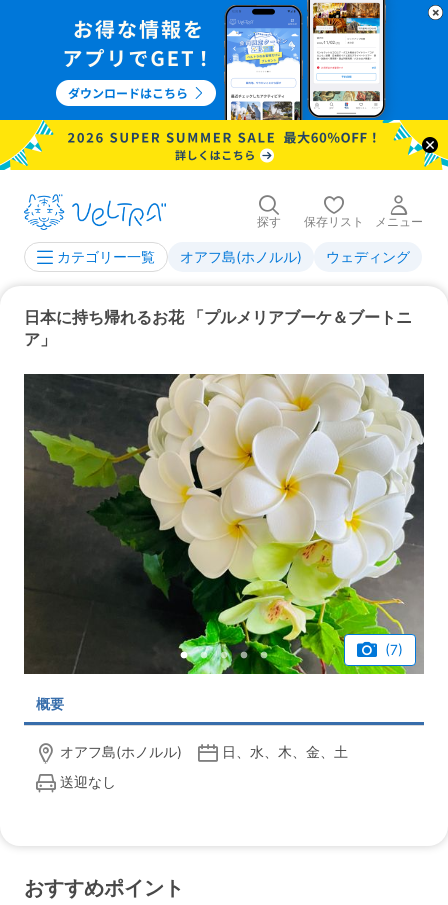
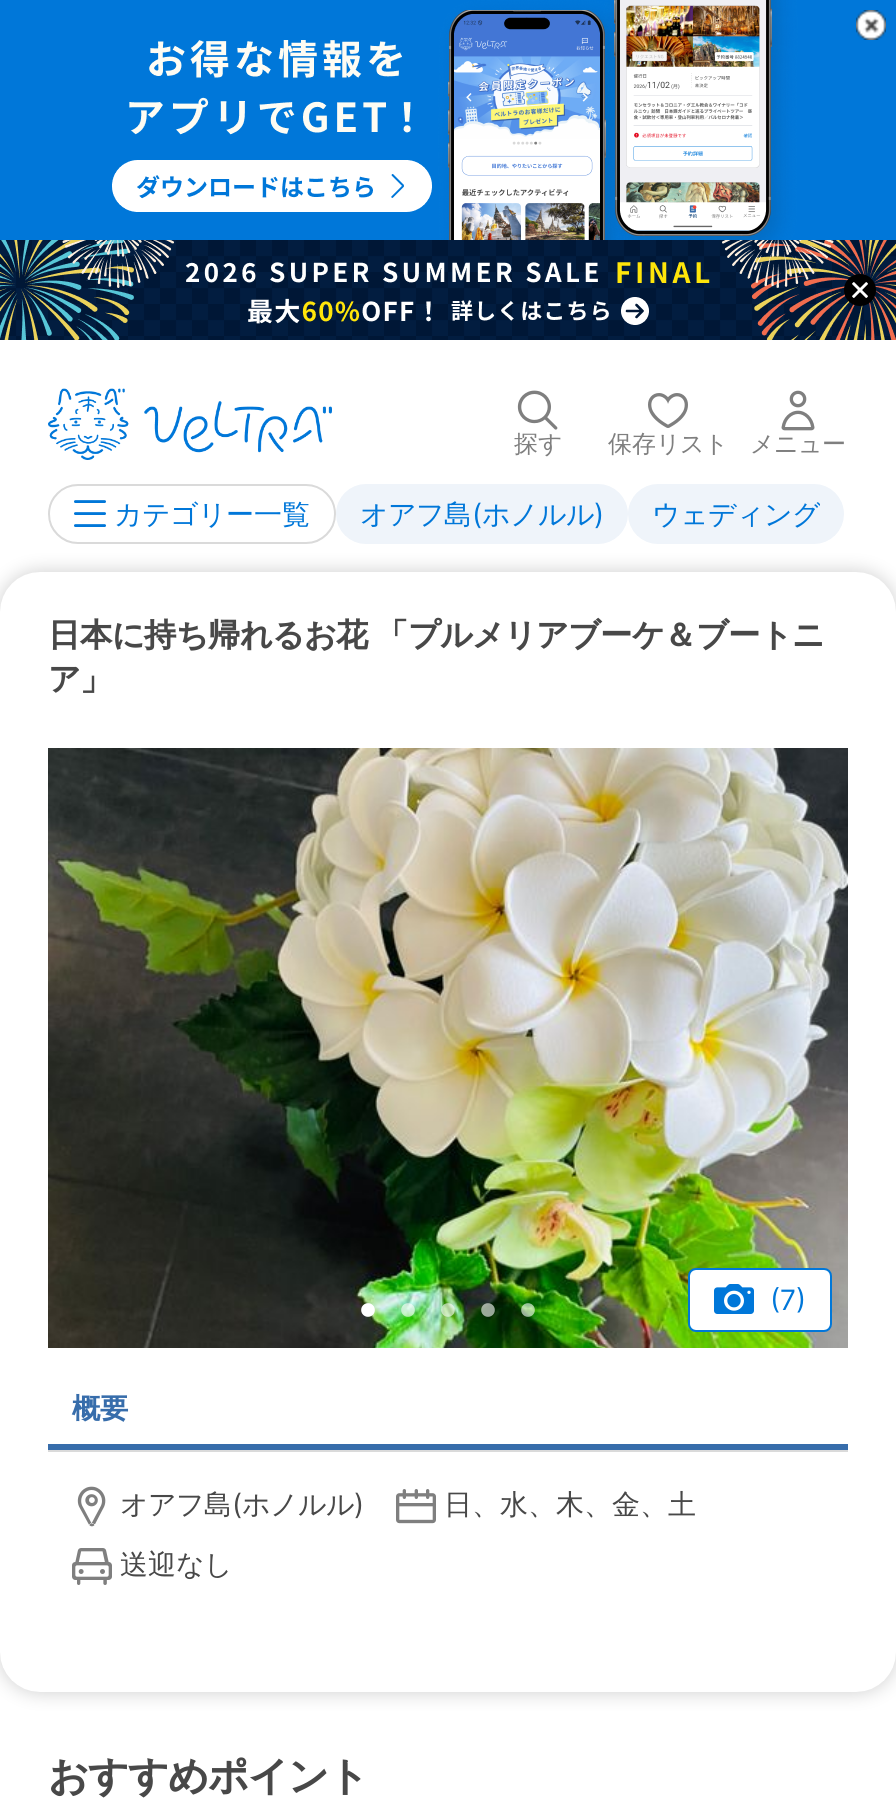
[3,119,445,171] [image] -> [6,238,890,342] [image]

